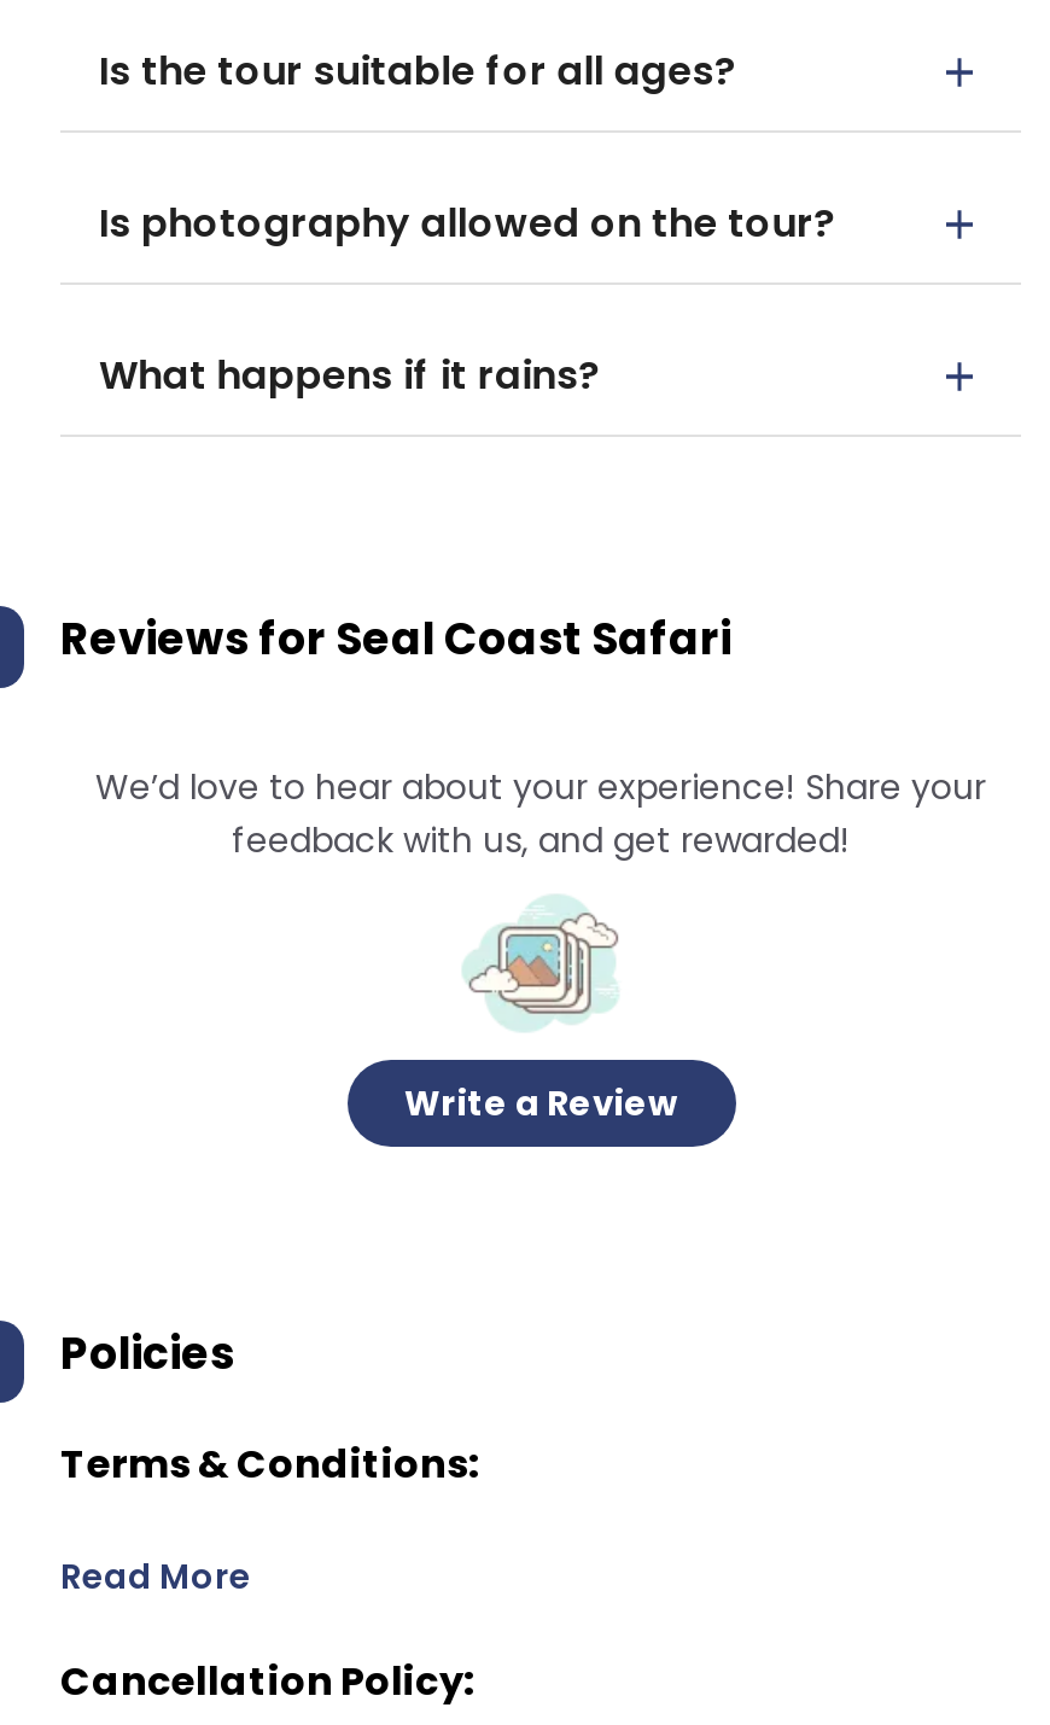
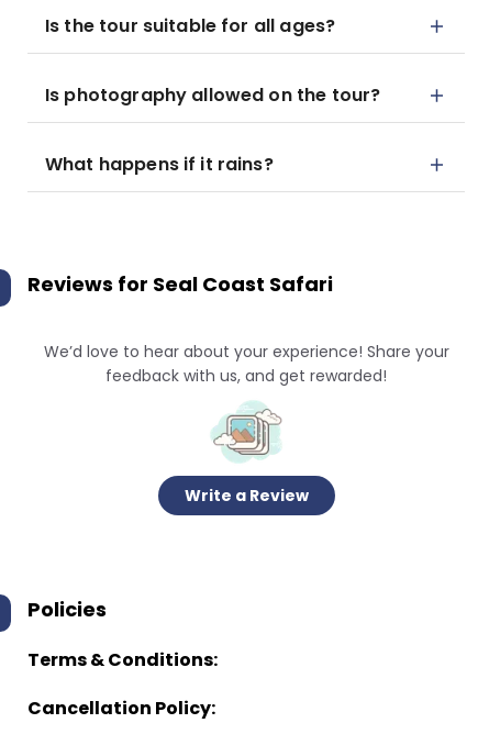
[60,1552,251,1601] Read More -> none

